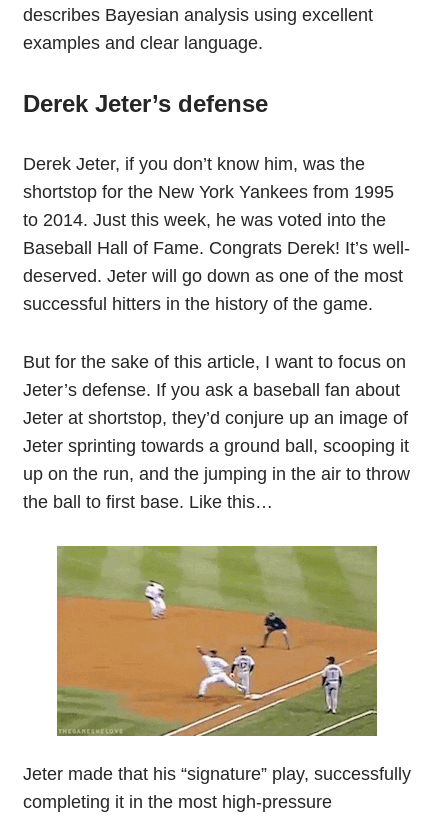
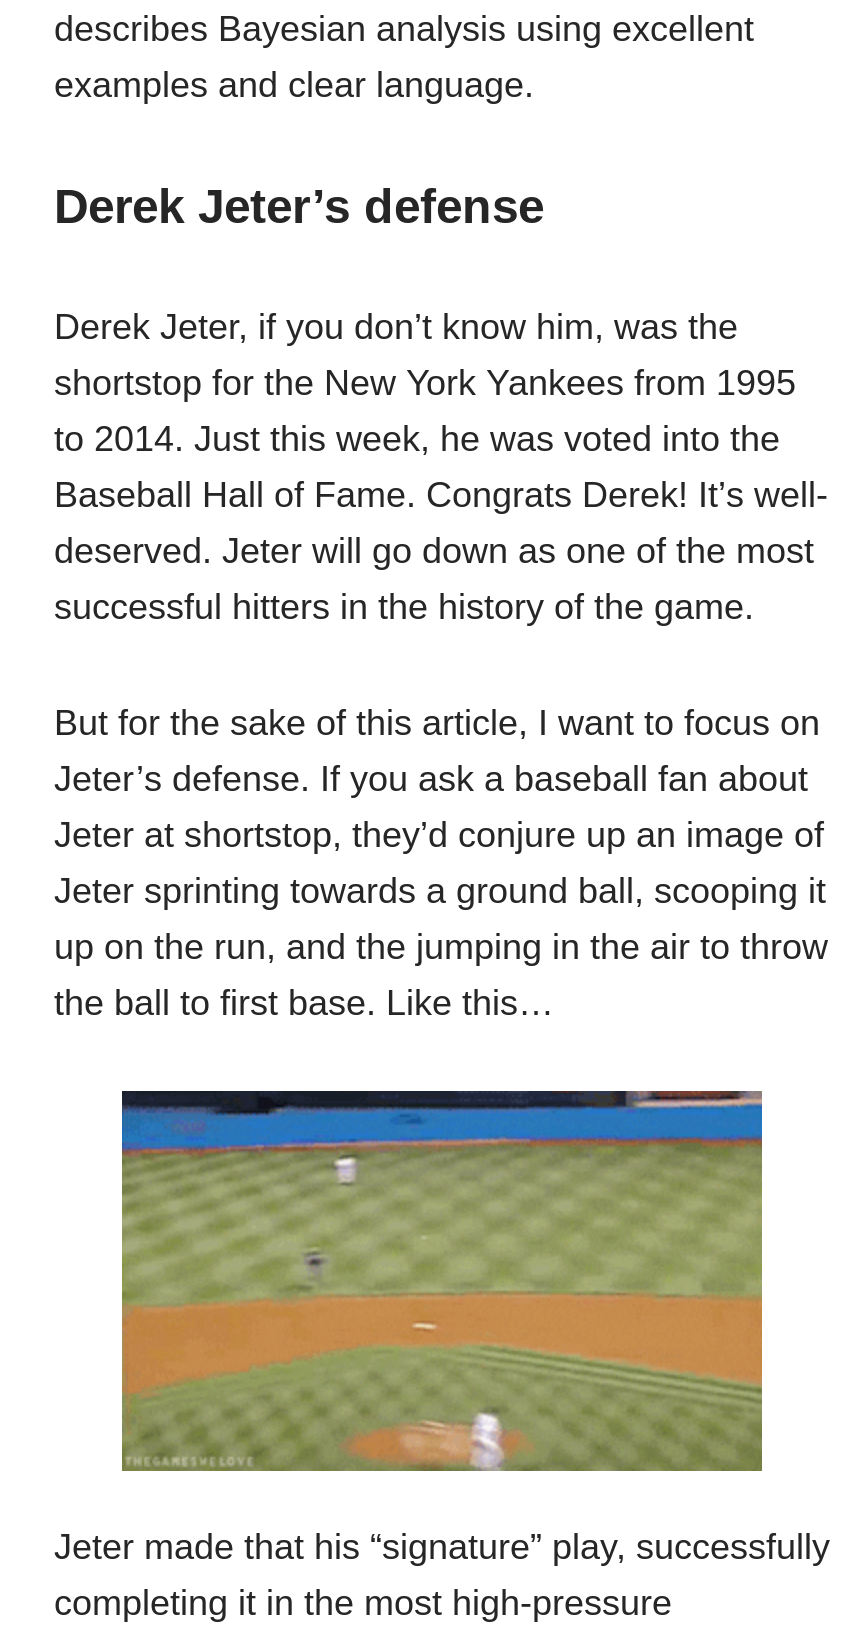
[56,545,378,736] [image] -> [120,1089,764,1471] [image]

